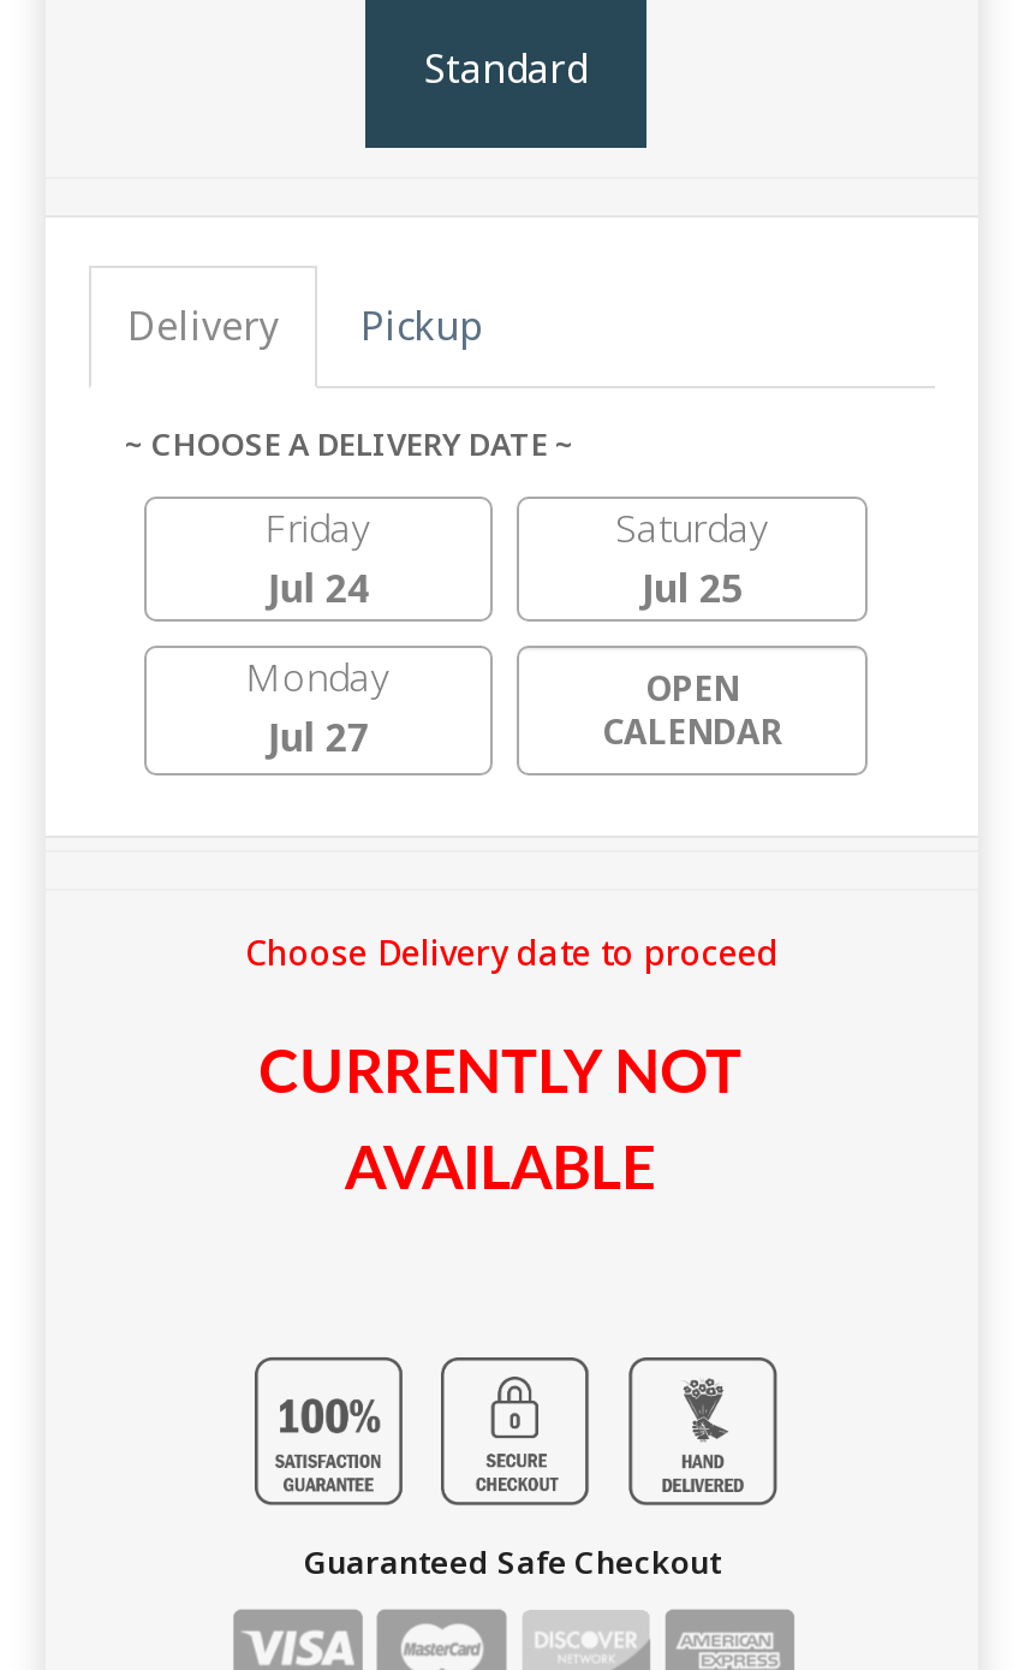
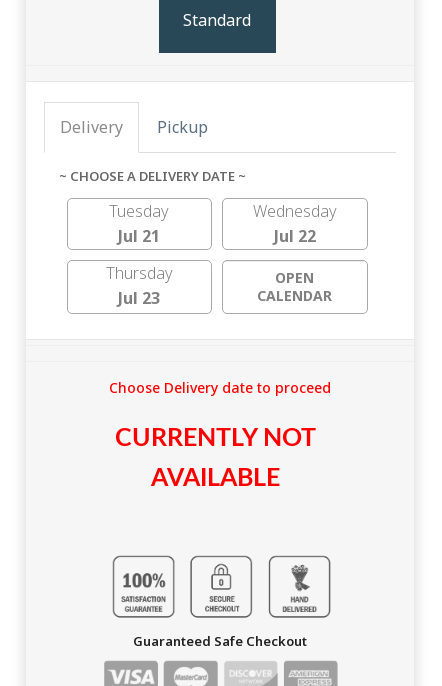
[265,501,371,614] Friday | Jul 24 -> [109,200,169,247] Tuesday | Jul 21
[615,501,769,614] Saturday | Jul 25 -> [253,200,337,247] Wednesday | Jul 22
[246,650,390,763] Monday | Jul 27 -> [106,262,173,309] Thursday | Jul 23

